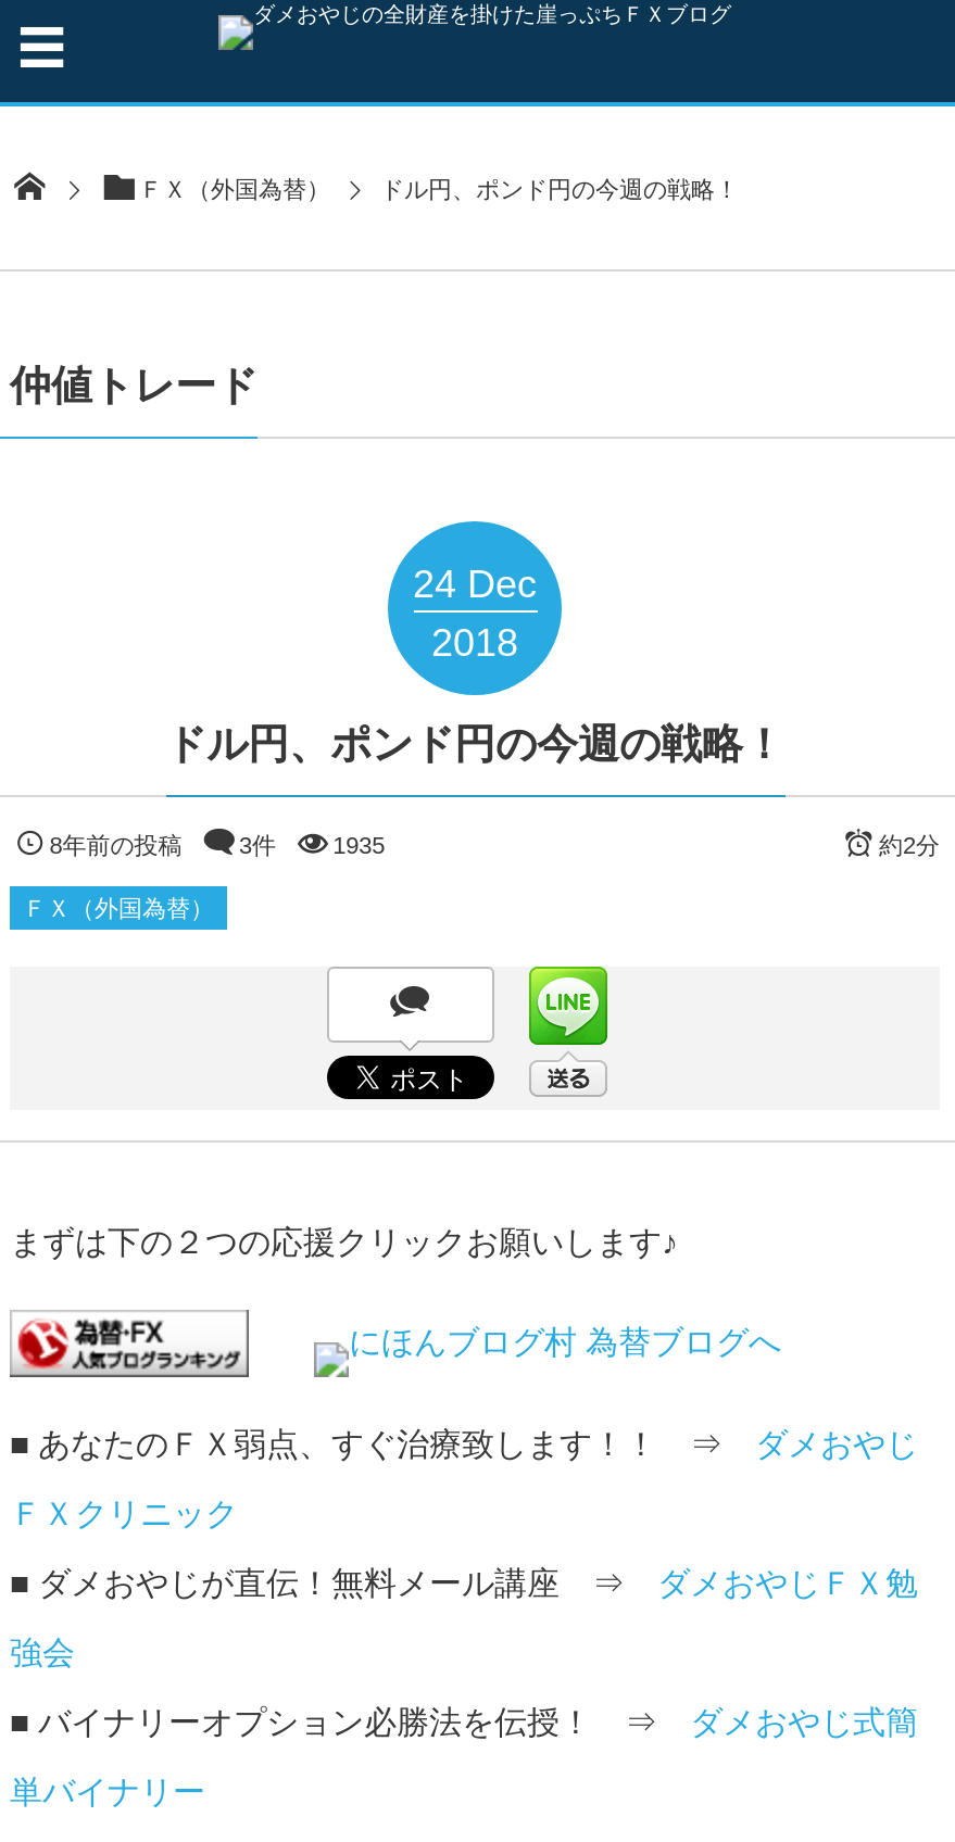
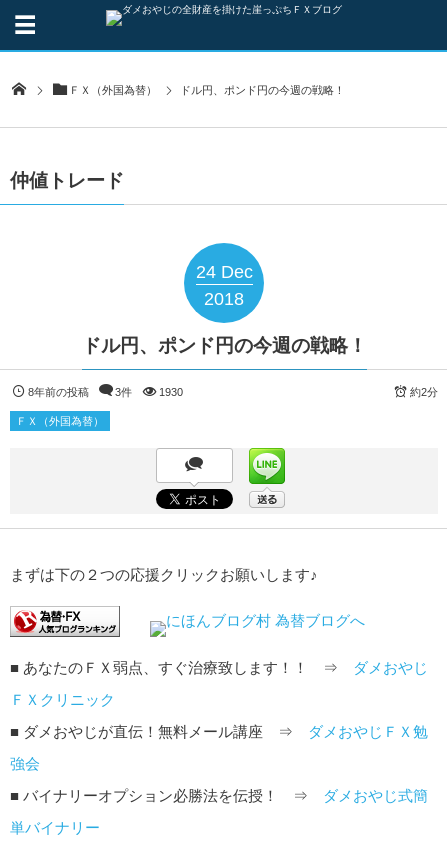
[333,832,385,858] 1935 -> [159,386,183,398] 1930

